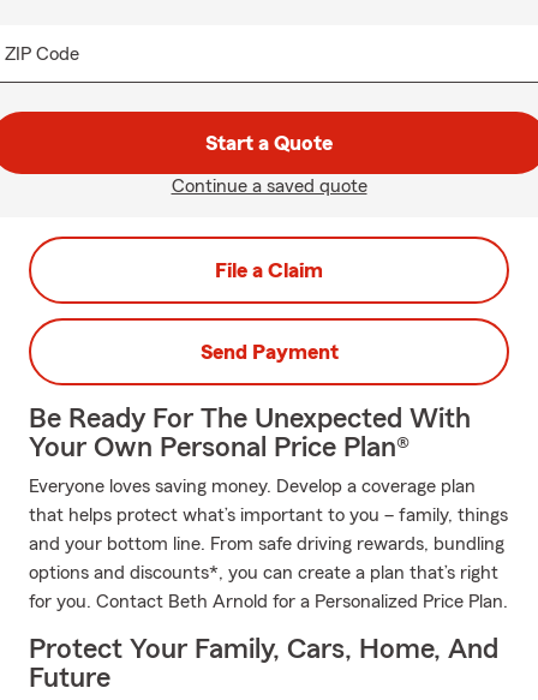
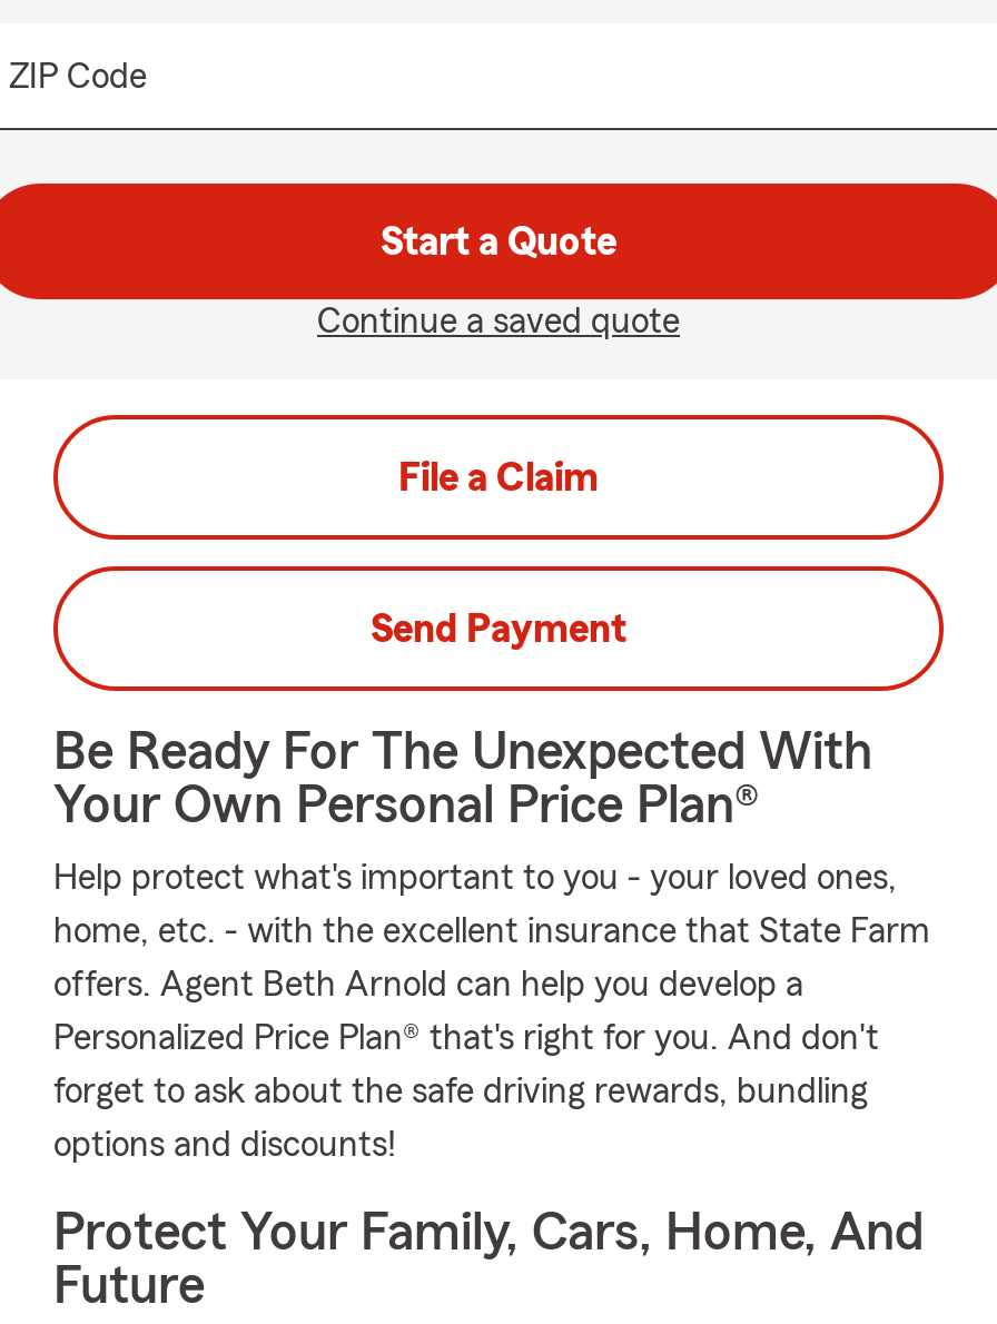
[29,477,508,611] Everyone loves saving money. Develop a coverage plan | that helps protect what’s important to you – family, things | and your bottom line. From safe driving rewards, bundling | options and discounts*, you can create a plan that’s right | for you. Contact Beth Arnold for a Personalized Price Plan. -> [53,860,930,1163] Help protect what's important to you - your loved ones, | home, etc. - with the excellent insurance that State Farm | offers. Agent Beth Arnold can help you develop a | Personalized Price Plan® that's right for you. And don't | forget to ask about the safe driving rewards, bundling | options and discounts!

